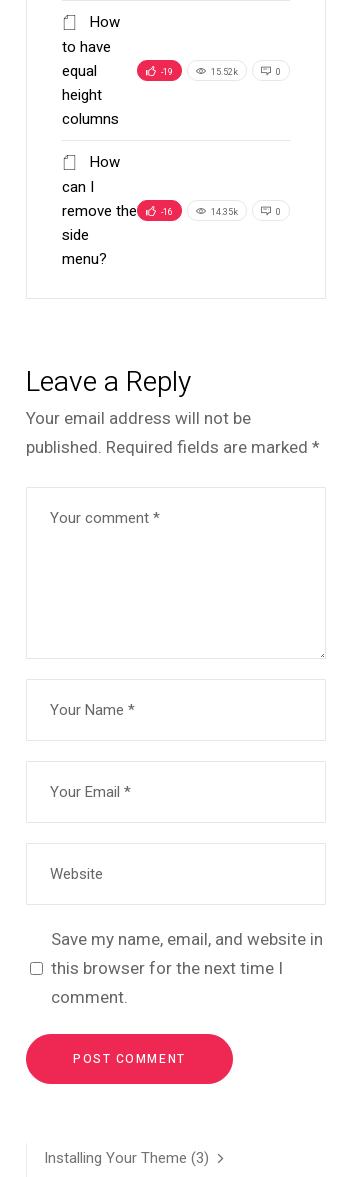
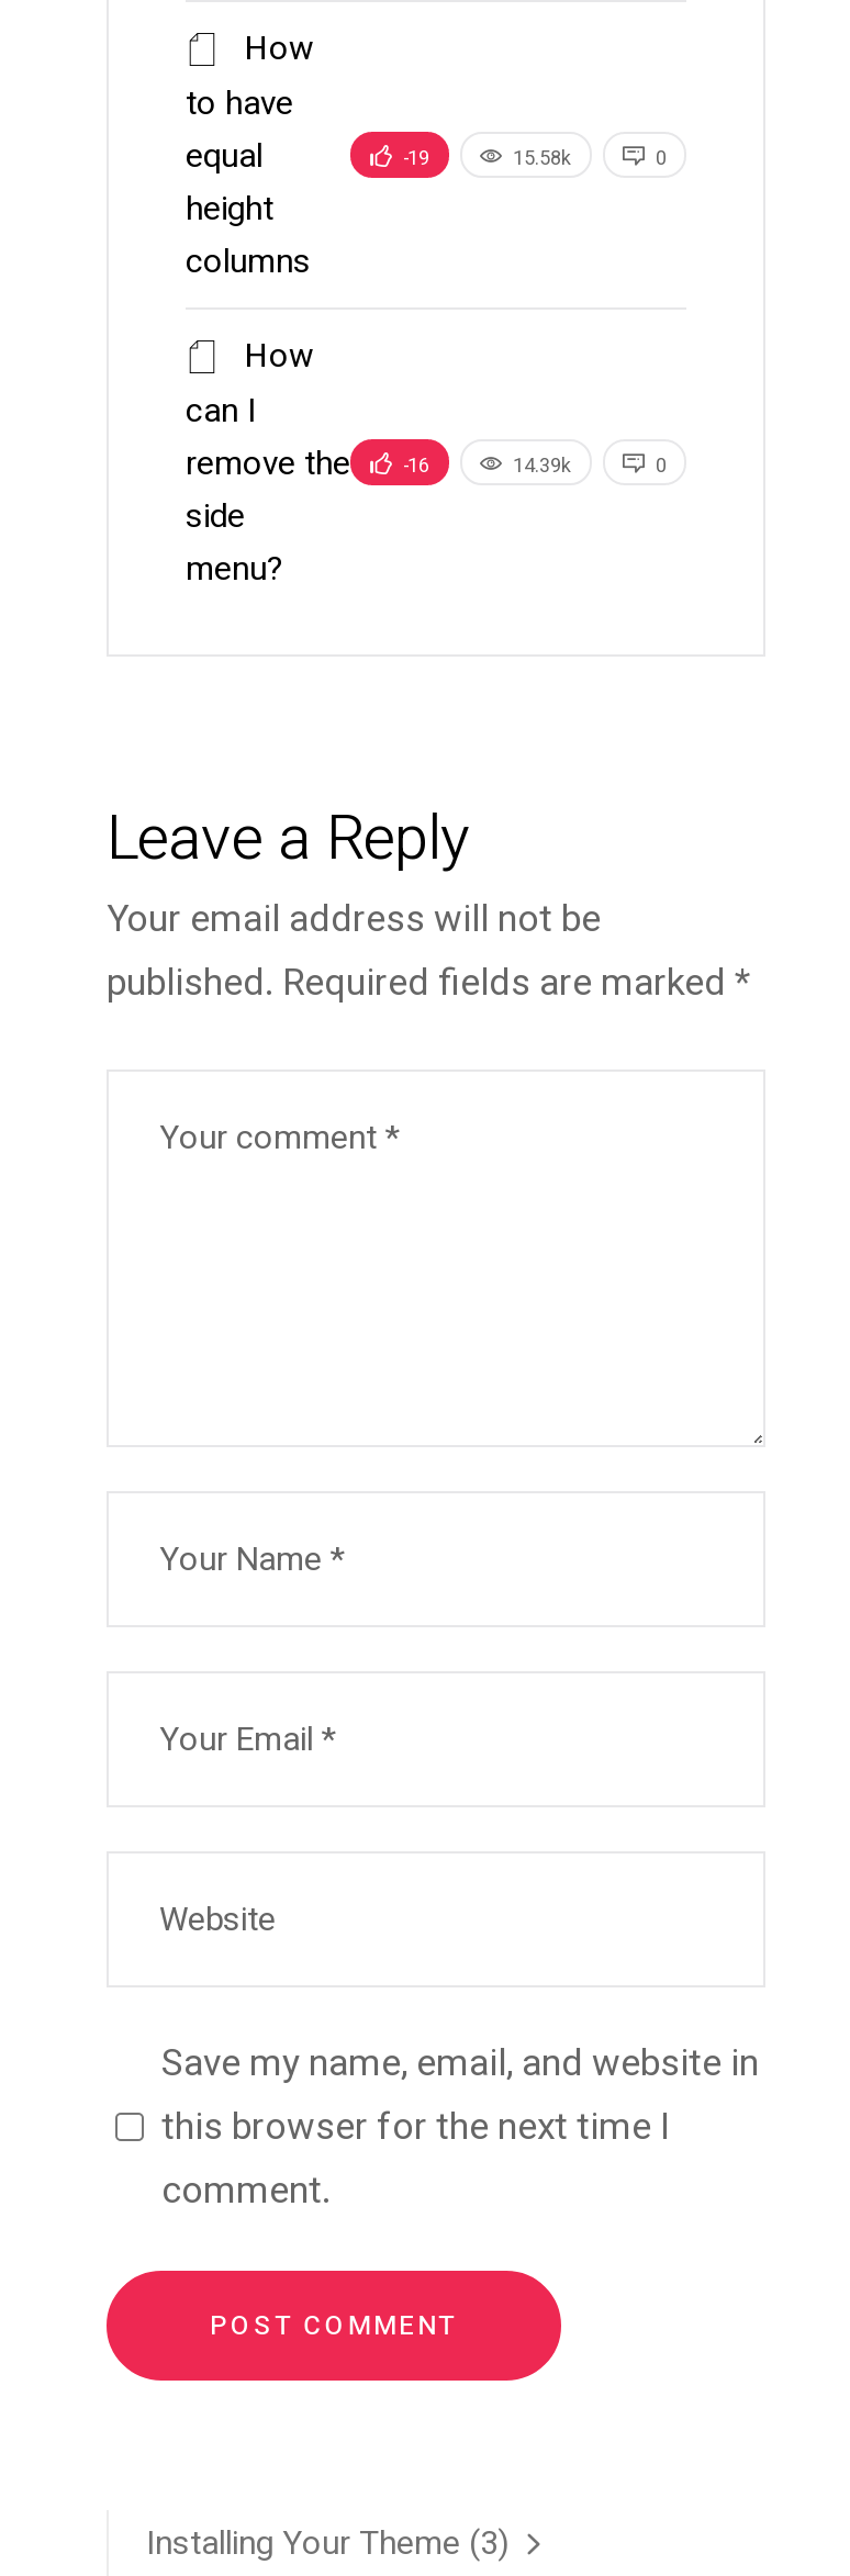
[211,66,238,79] 15.52k -> [513,144,572,173] 15.58k
[211,206,238,219] 14.35k -> [513,452,572,480] 14.39k

